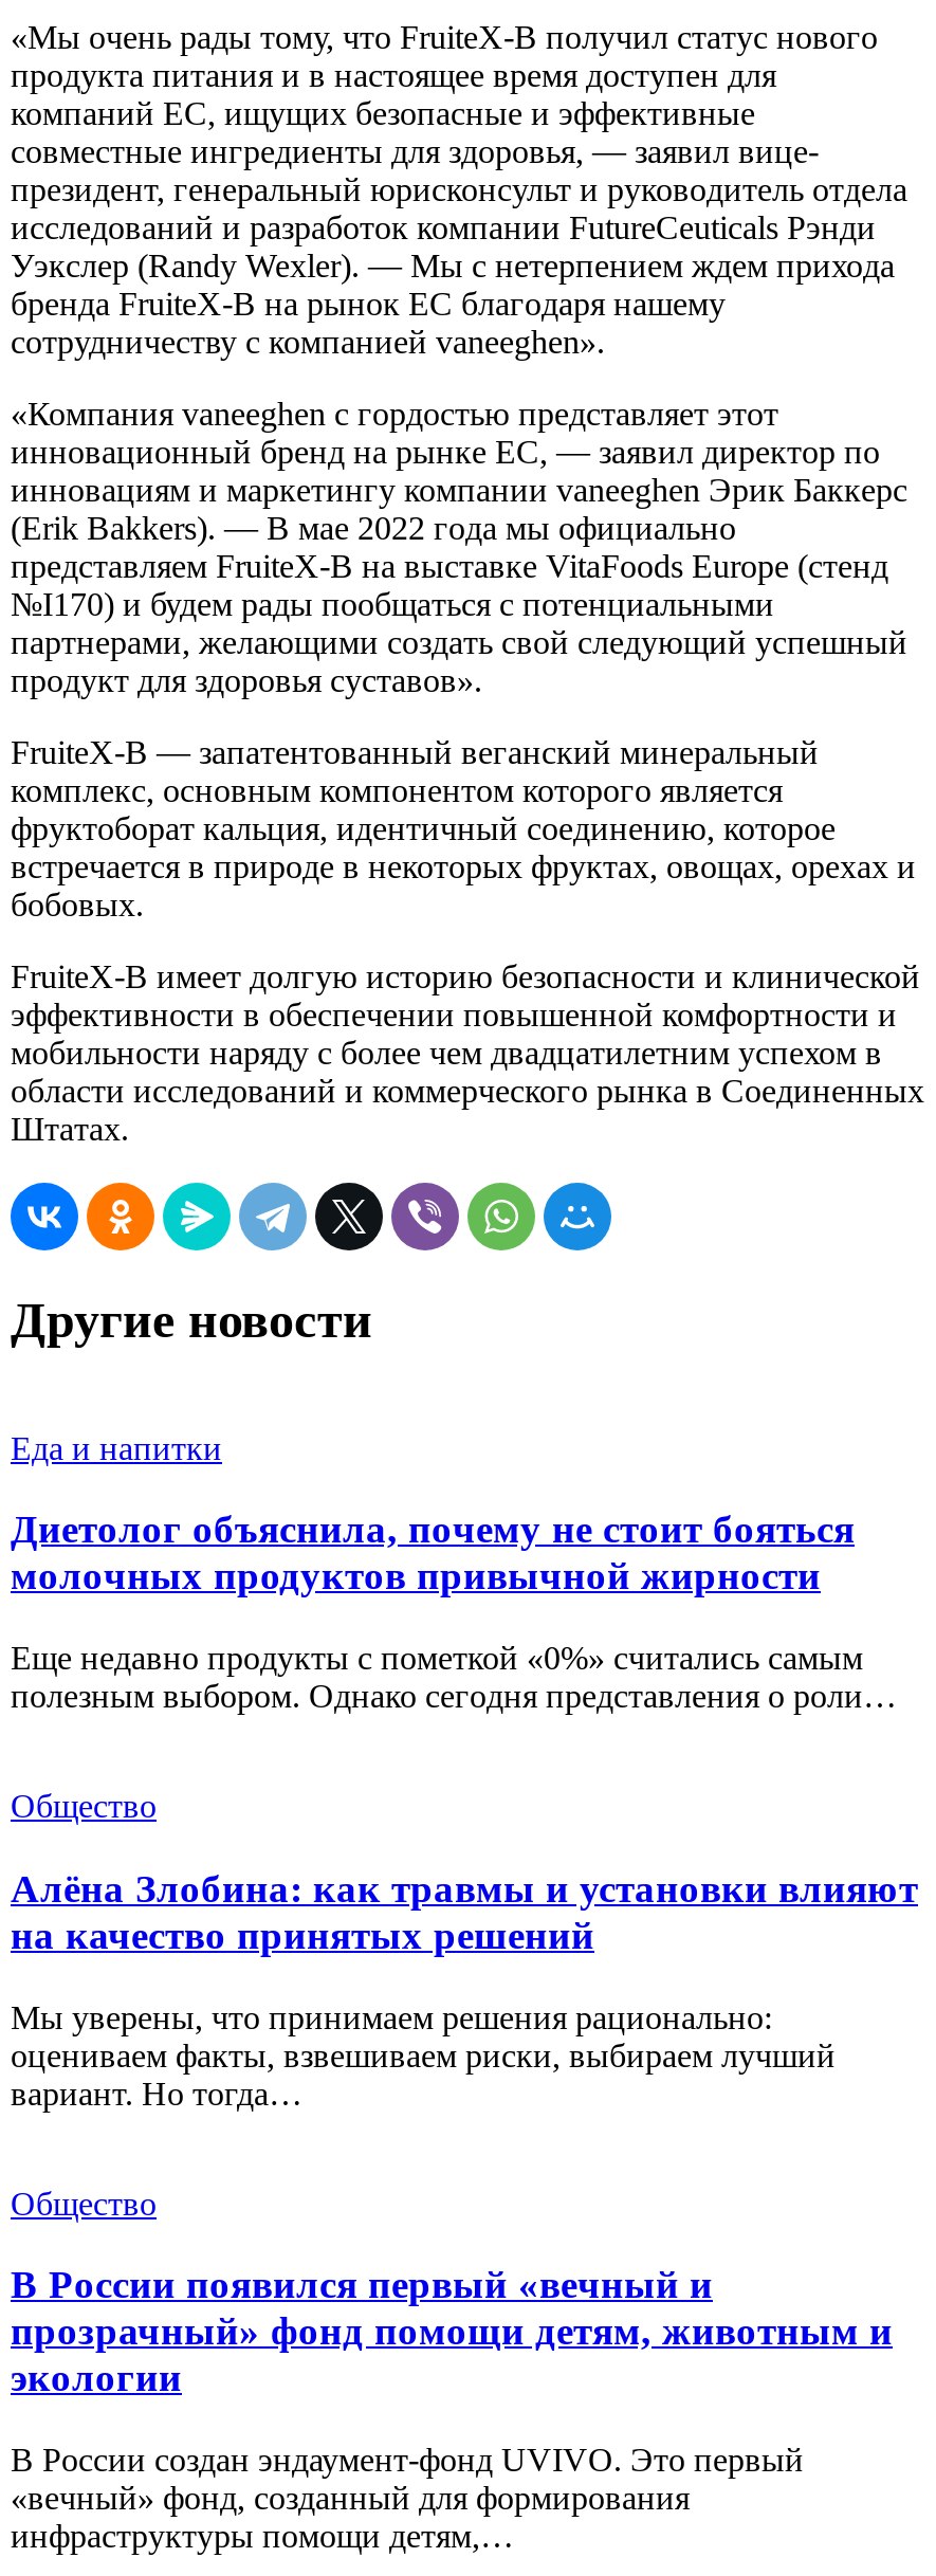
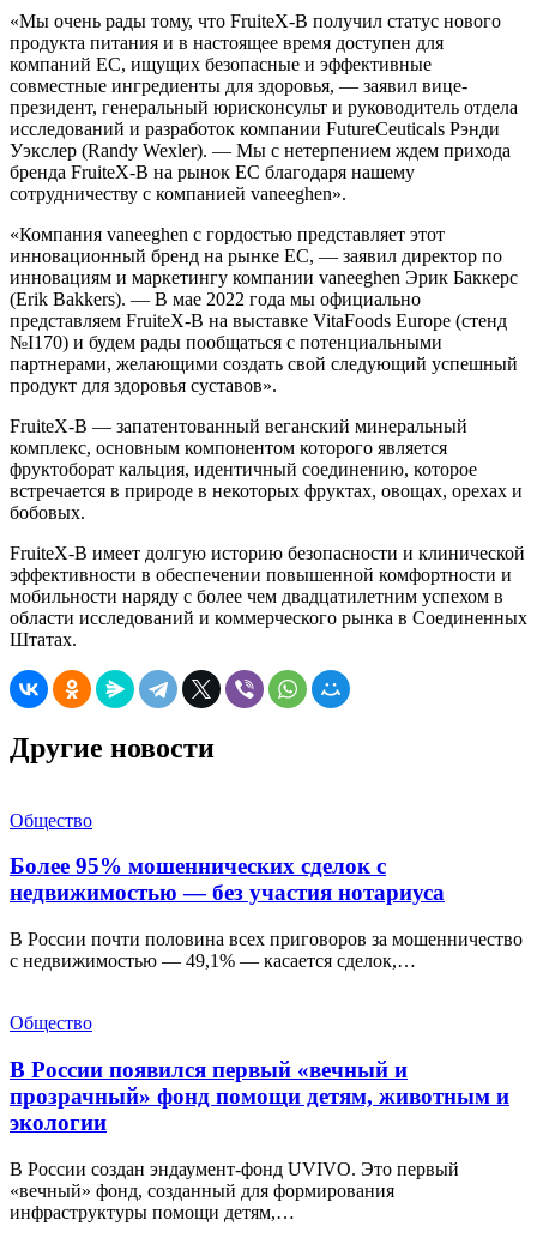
[11,1430,897,1714] Еда и напитки | Диетолог объяснила, почему не стоит бояться | молочных продуктов привычной жирности | Еще недавно продукты с пометкой «0%» считались самым | полезным выбором. Однако сегодня представления о роли… -> none
[11,1866,918,1957] Алёна Злобина: как травмы и установки влияют | на качество принятых решений -> [10,854,445,905] Более 95% мошеннических сделок с | недвижимостью — без участия нотариуса
[11,1999,836,2111] Мы уверены, что принимаем решения рационально: | оцениваем факты, взвешиваем риски, выбираем лучший | вариант. Но тогда… -> [10,929,523,971] В России почти половина всех приговоров за мошенничество | с недвижимостью — 49,1% — касается сделок,…

